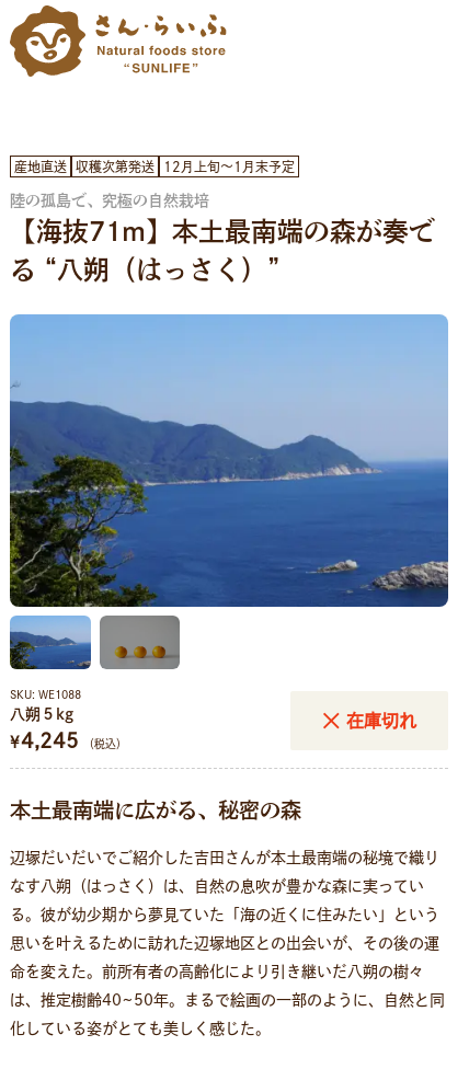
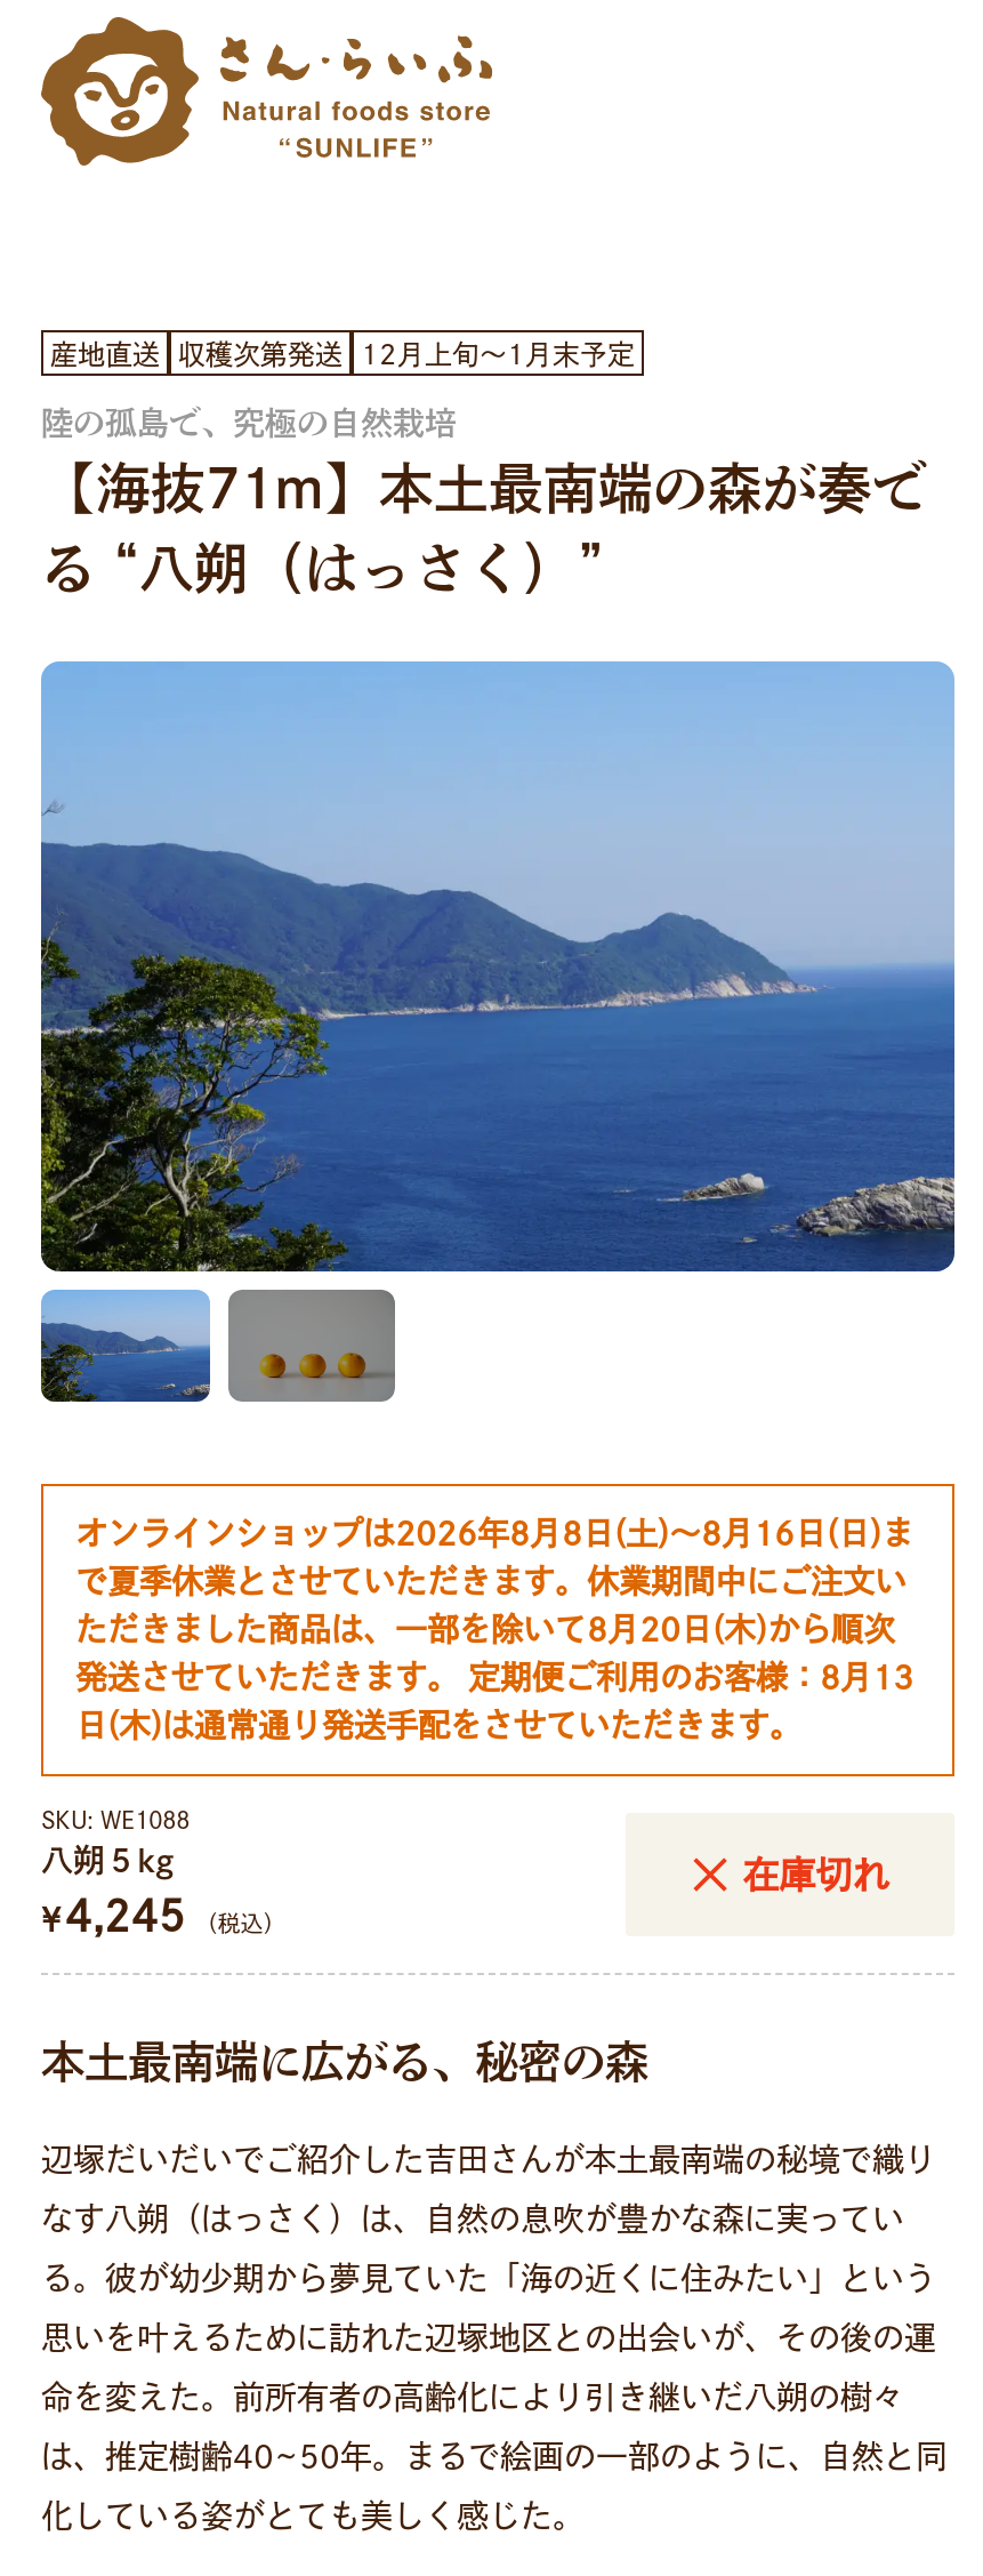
none -> [39,1443,957,1779] [image] | オンラインショップは2026年8月8日(土)～8月16日(日)ま | で夏季休業とさせていただきます。休業期間中にご注文い | ただきました商品は、一部を除いて8月20日(木)から順次 | 発送させていただきます。 定期便ご利用のお客様：8月13 | 日(木)は通常通り発送手配をさせていただきます。

